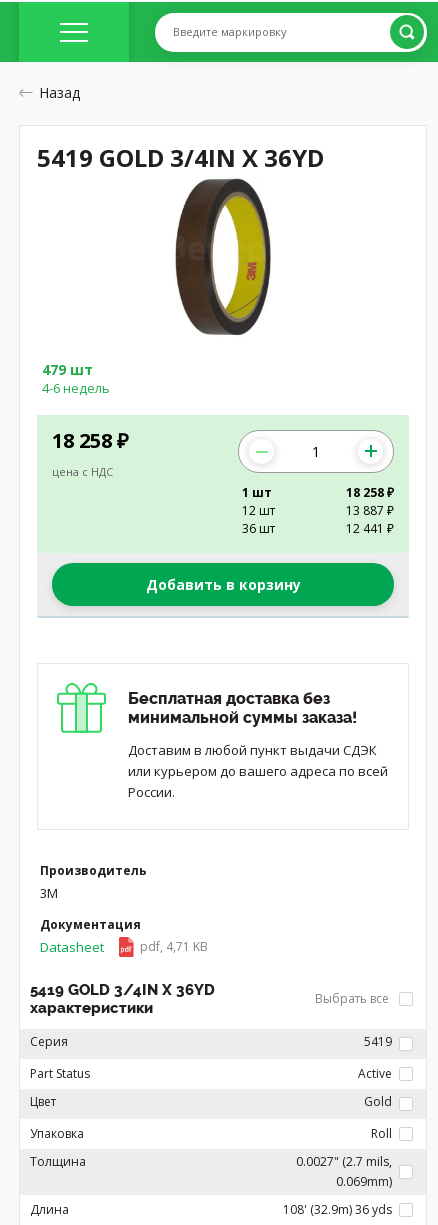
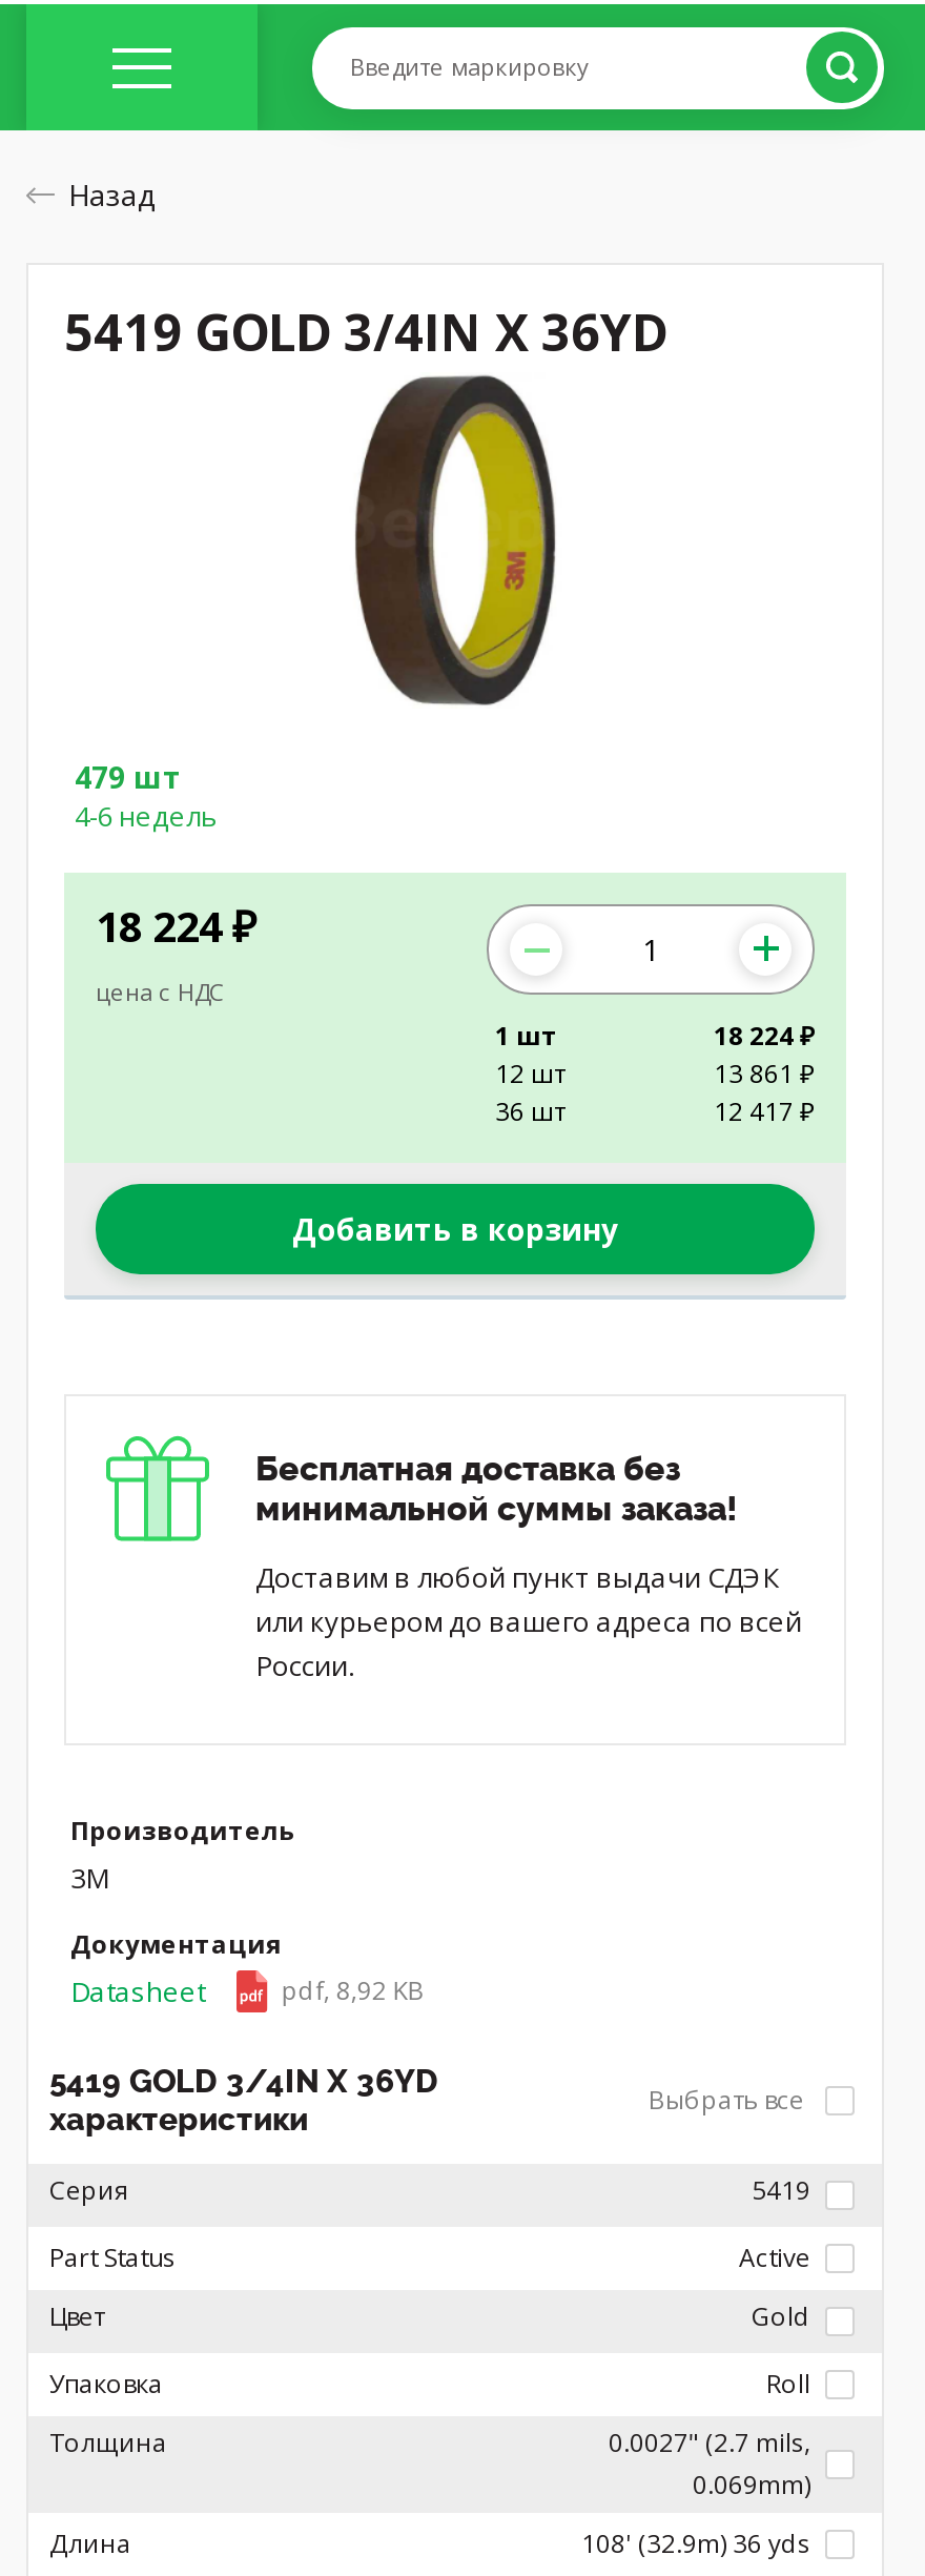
[52,427,129,454] 18 258 ₽ -> [96,898,258,955] 18 224 ₽
[346,484,394,501] 18 258 ₽ -> [714,1018,815,1054] 18 224 ₽
[346,502,394,519] 13 887 ₽ -> [714,1056,815,1091] 13 861 ₽
[346,520,394,537] 12 441 ₽ -> [714,1093,815,1129] 12 417 ₽
[140,938,208,955] pdf, 4,71 KB -> [281,1972,424,2008] pdf, 8,92 KB

